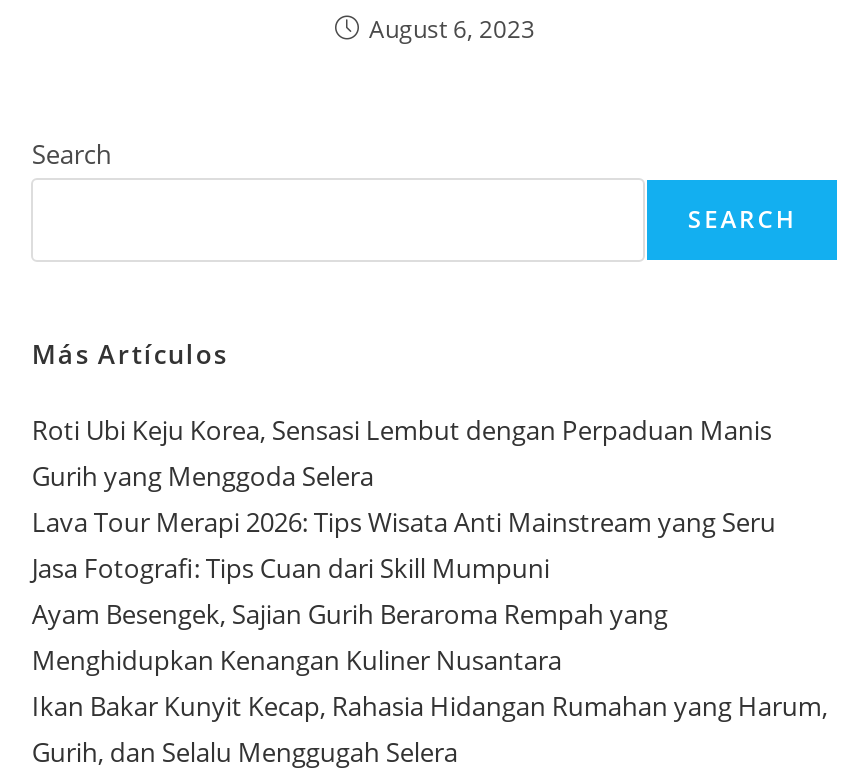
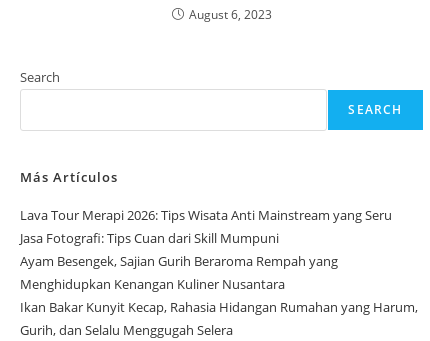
[32,412,772,494] Roti Ubi Keju Korea, Sensasi Lembut dengan Perpaduan Manis | Gurih yang Menggoda Selera -> none

